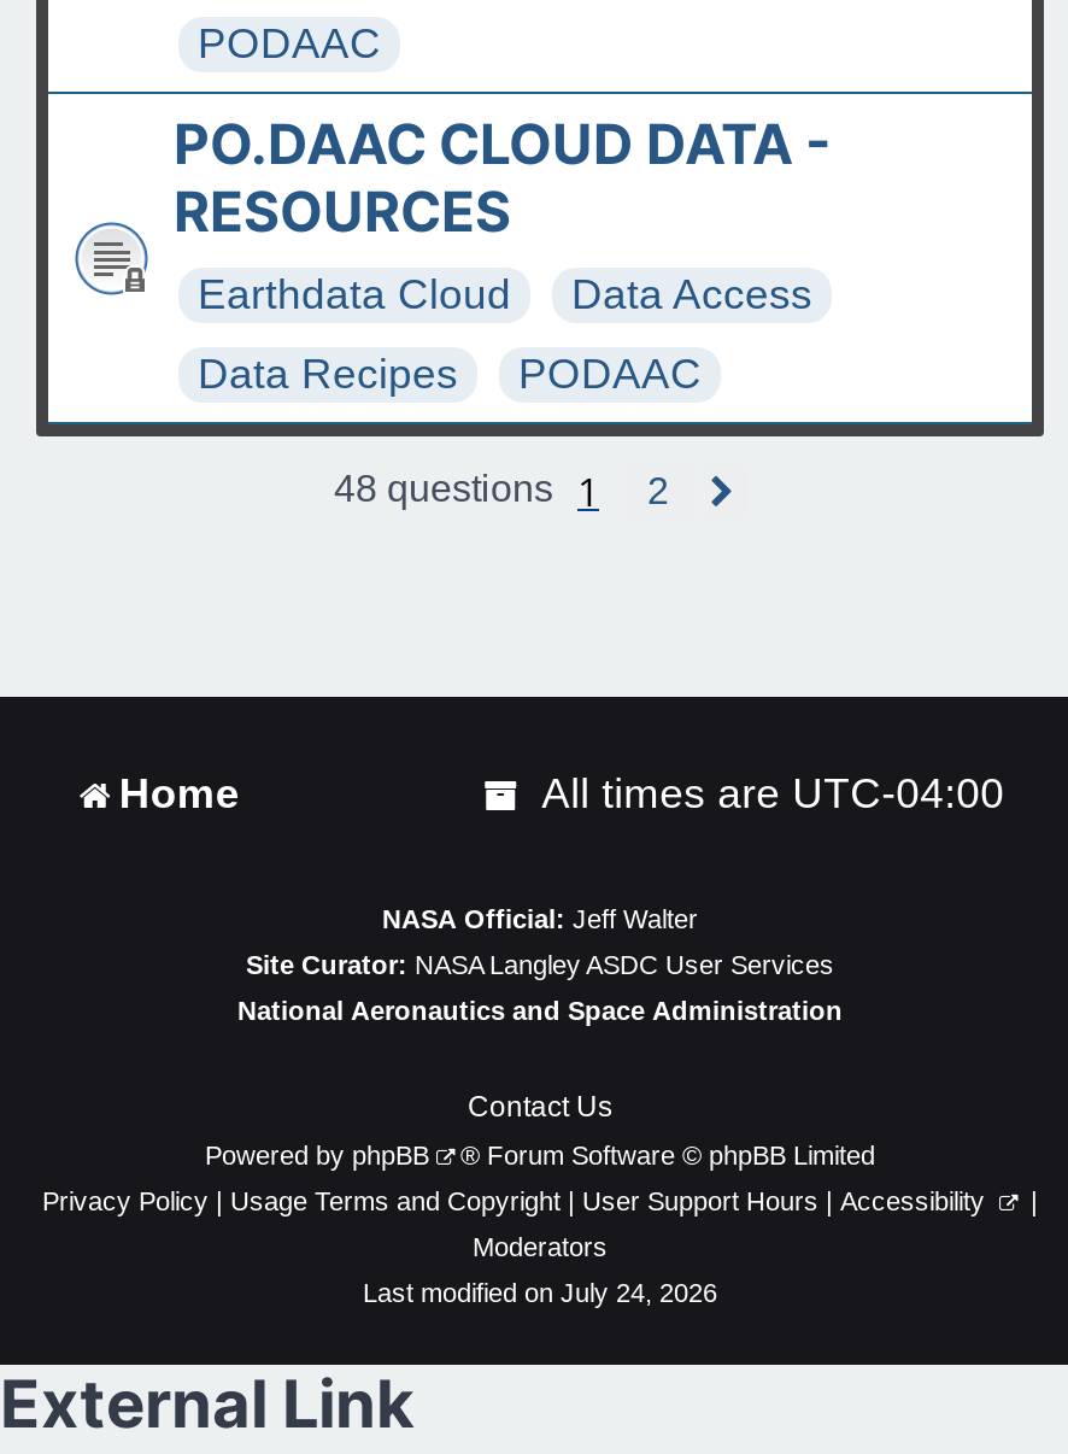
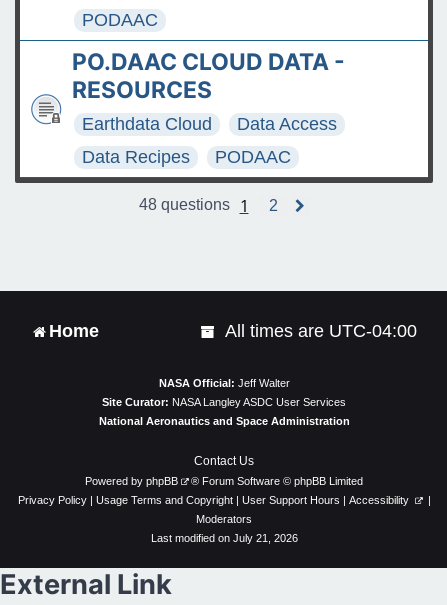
[363,1279,717,1308] Last modified on July 24, 2026 -> [150,532,297,544] Last modified on July 21, 2026

